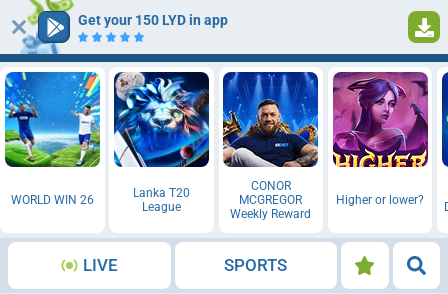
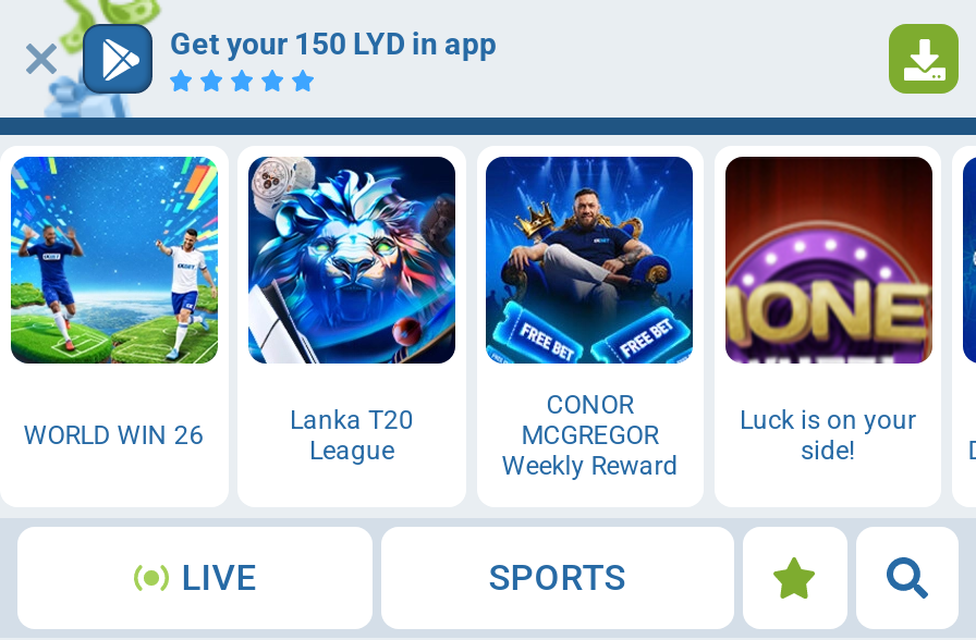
[222,72,319,168] [image] -> [484,157,695,366] [image]
[332,71,429,207] [image] | Higher or lower? -> [723,155,935,465] [image] | Luck is on your | side!

